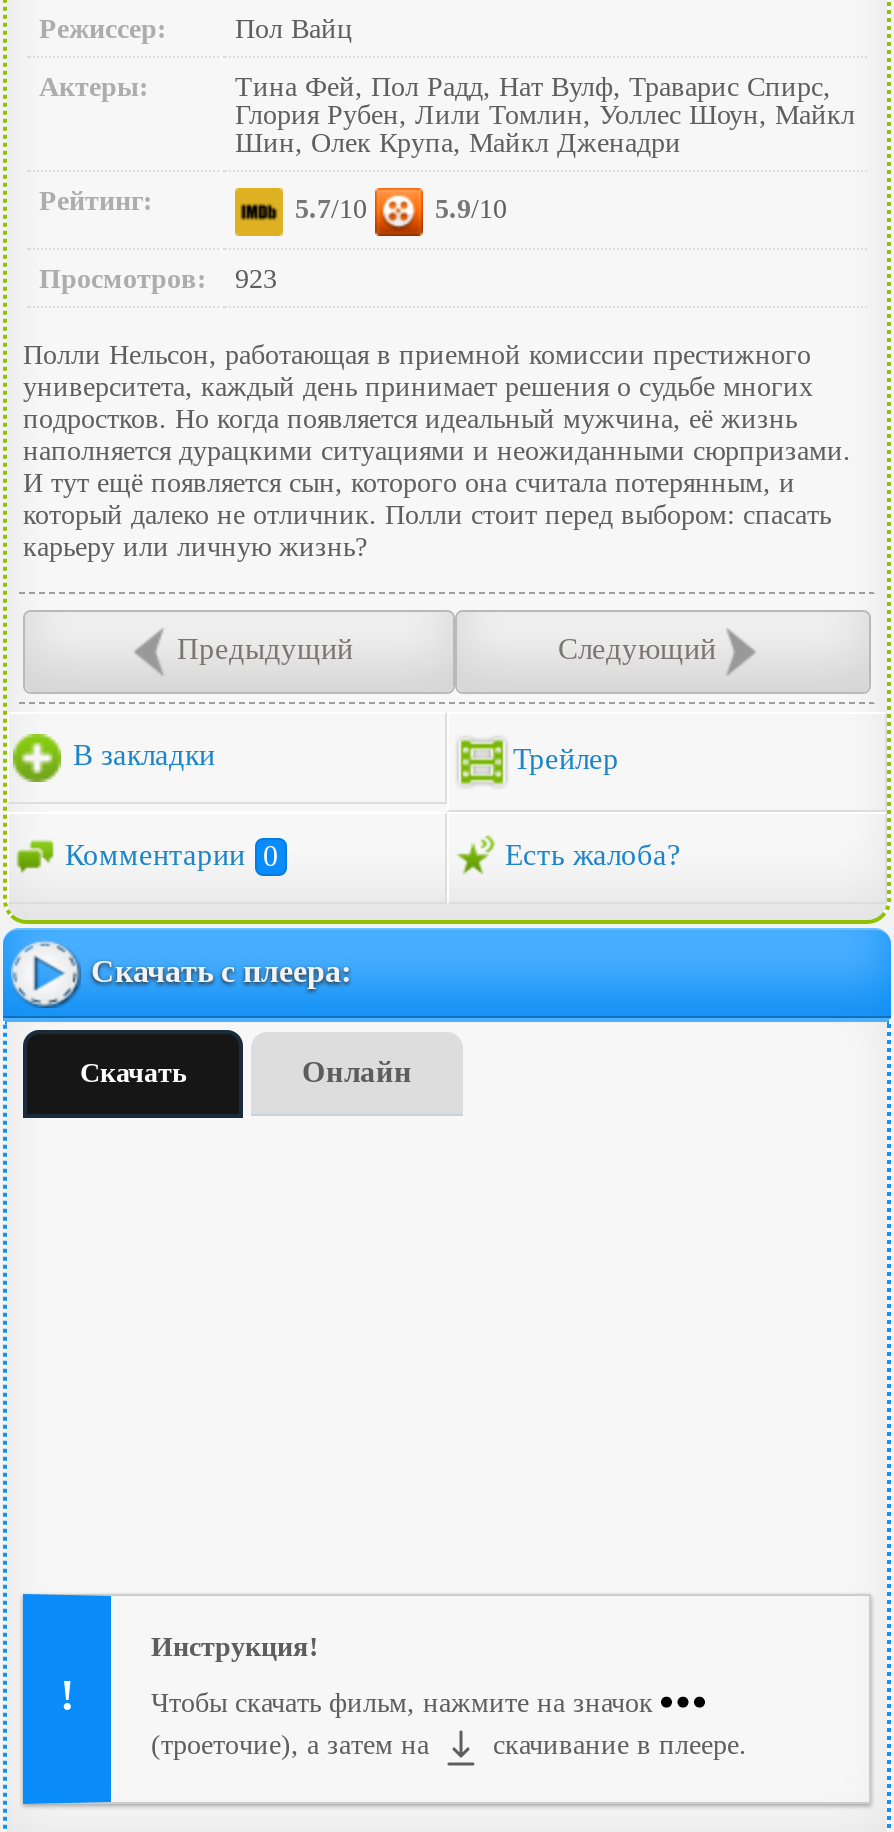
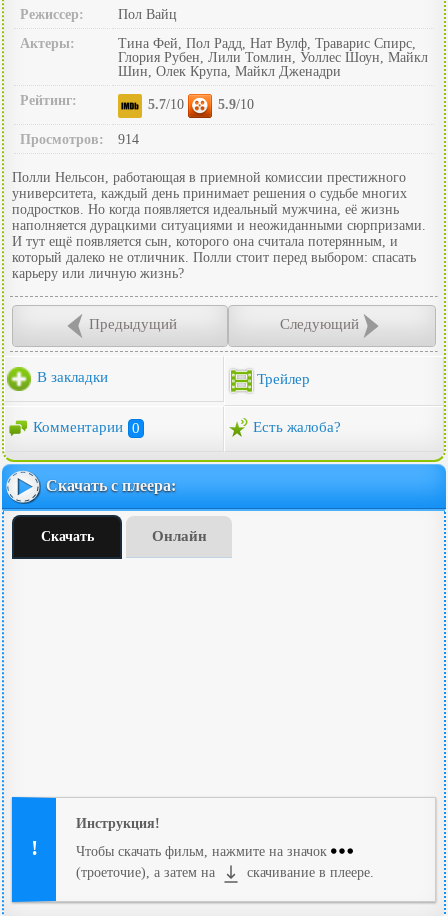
[39,265,277,295] Просмотров: 923 -> [20,132,139,147] Просмотров: 914

